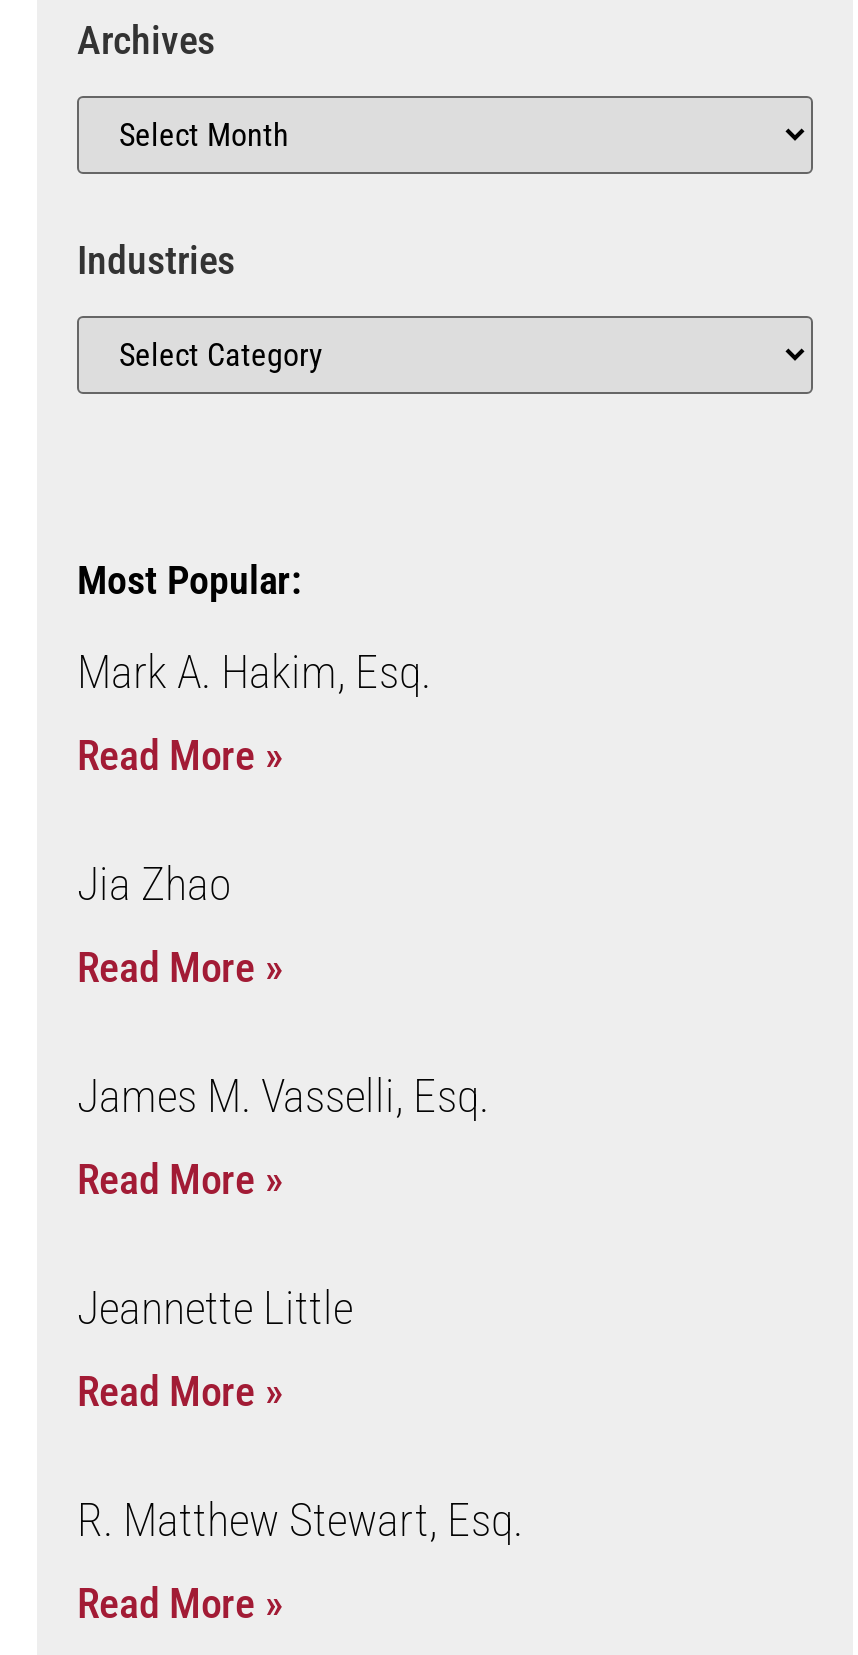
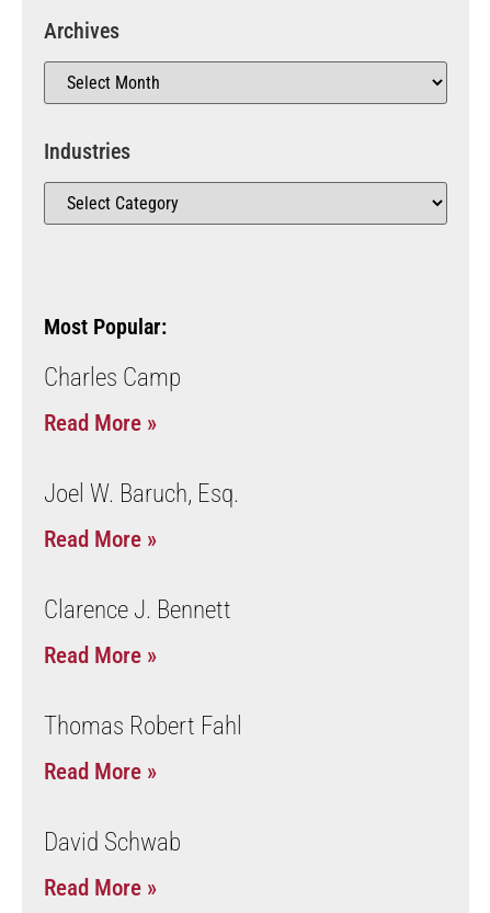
[77,646,431,700] Mark A. Hakim, Esq. -> [44,363,181,392] Charles Camp
[77,858,231,912] Jia Zhao -> [44,479,239,508] Joel W. Baruch, Esq.
[77,1070,489,1124] James M. Vasselli, Esq. -> [44,595,231,625] Clarence J. Bennett
[77,1282,353,1336] Jeannette Little -> [44,711,242,741] Thomas Robert Fahl
[77,1494,523,1548] R. Matthew Stewart, Esq. -> [44,827,181,857] David Schwab

